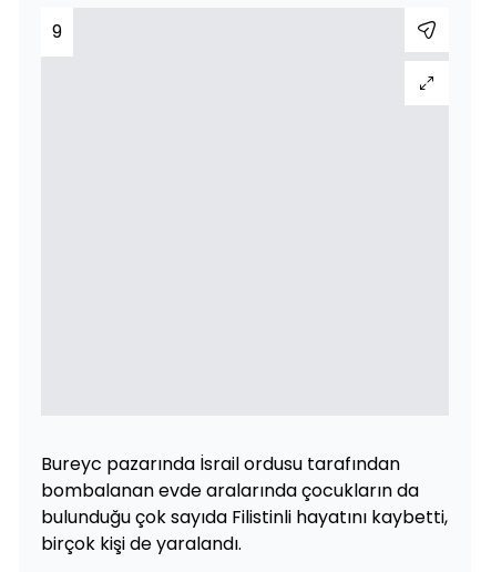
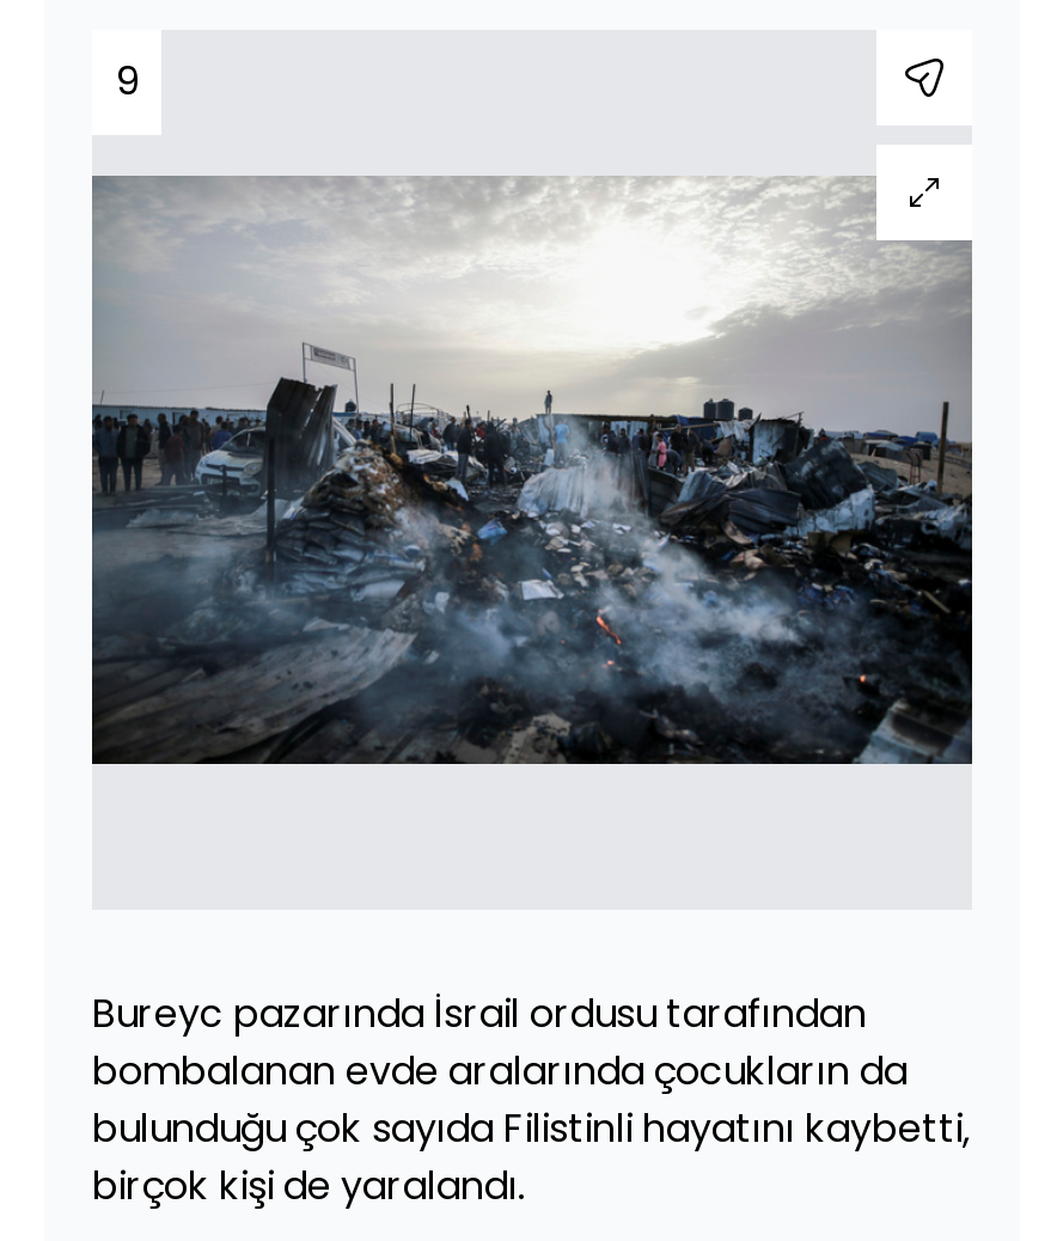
none -> [90,173,974,766] [image]

